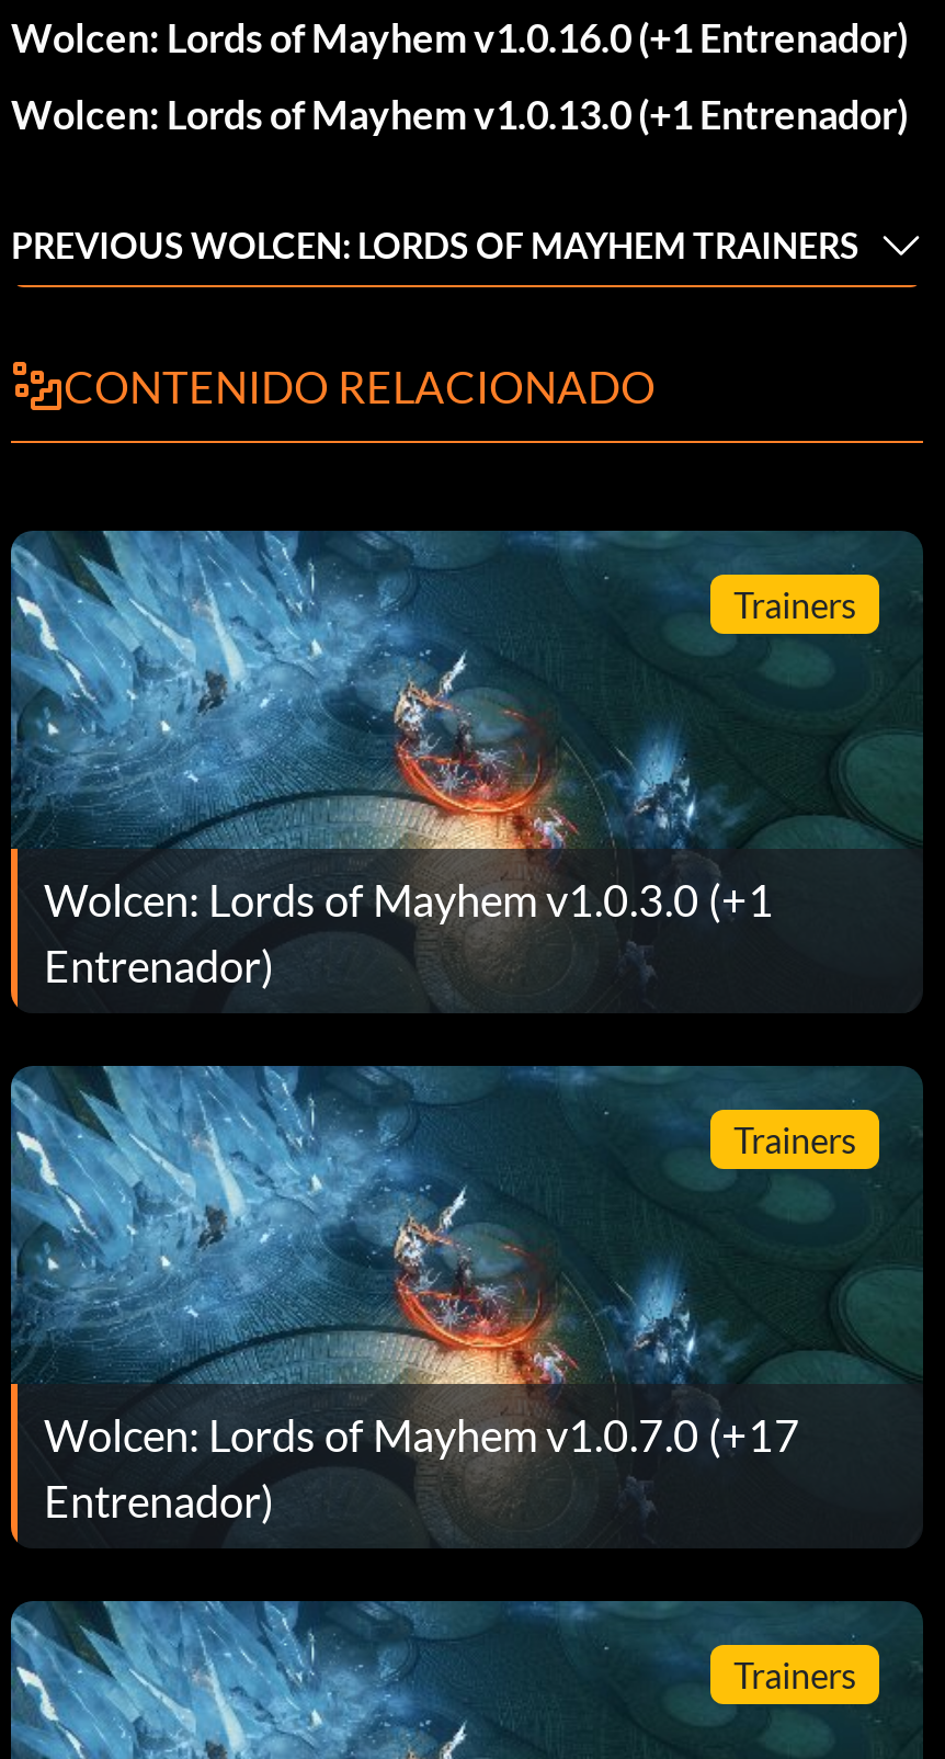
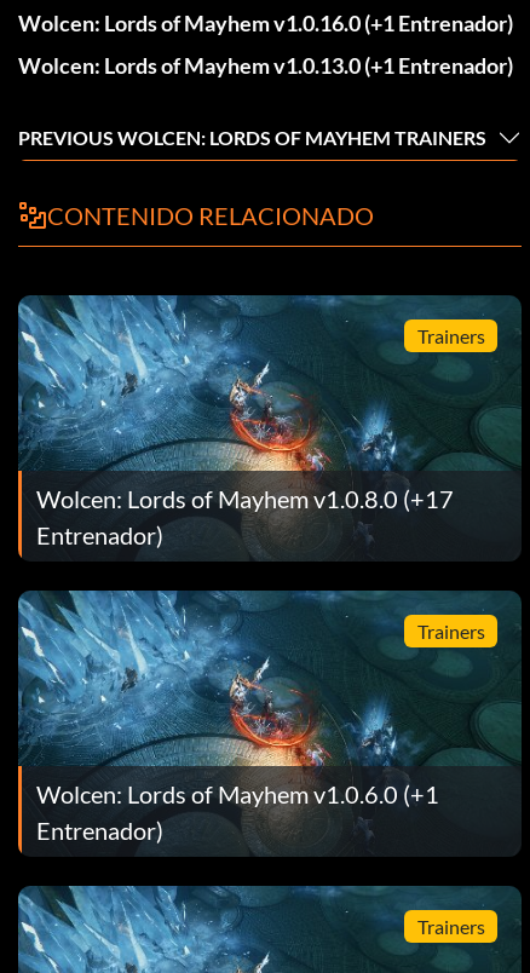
[44,872,774,925] Wolcen: Lords of Mayhem v1.0.3.0 (+1 -> [36,484,454,513] Wolcen: Lords of Mayhem v1.0.8.0 (+17
[44,1407,800,1460] Wolcen: Lords of Mayhem v1.0.7.0 (+17 -> [36,779,439,808] Wolcen: Lords of Mayhem v1.0.6.0 (+1

